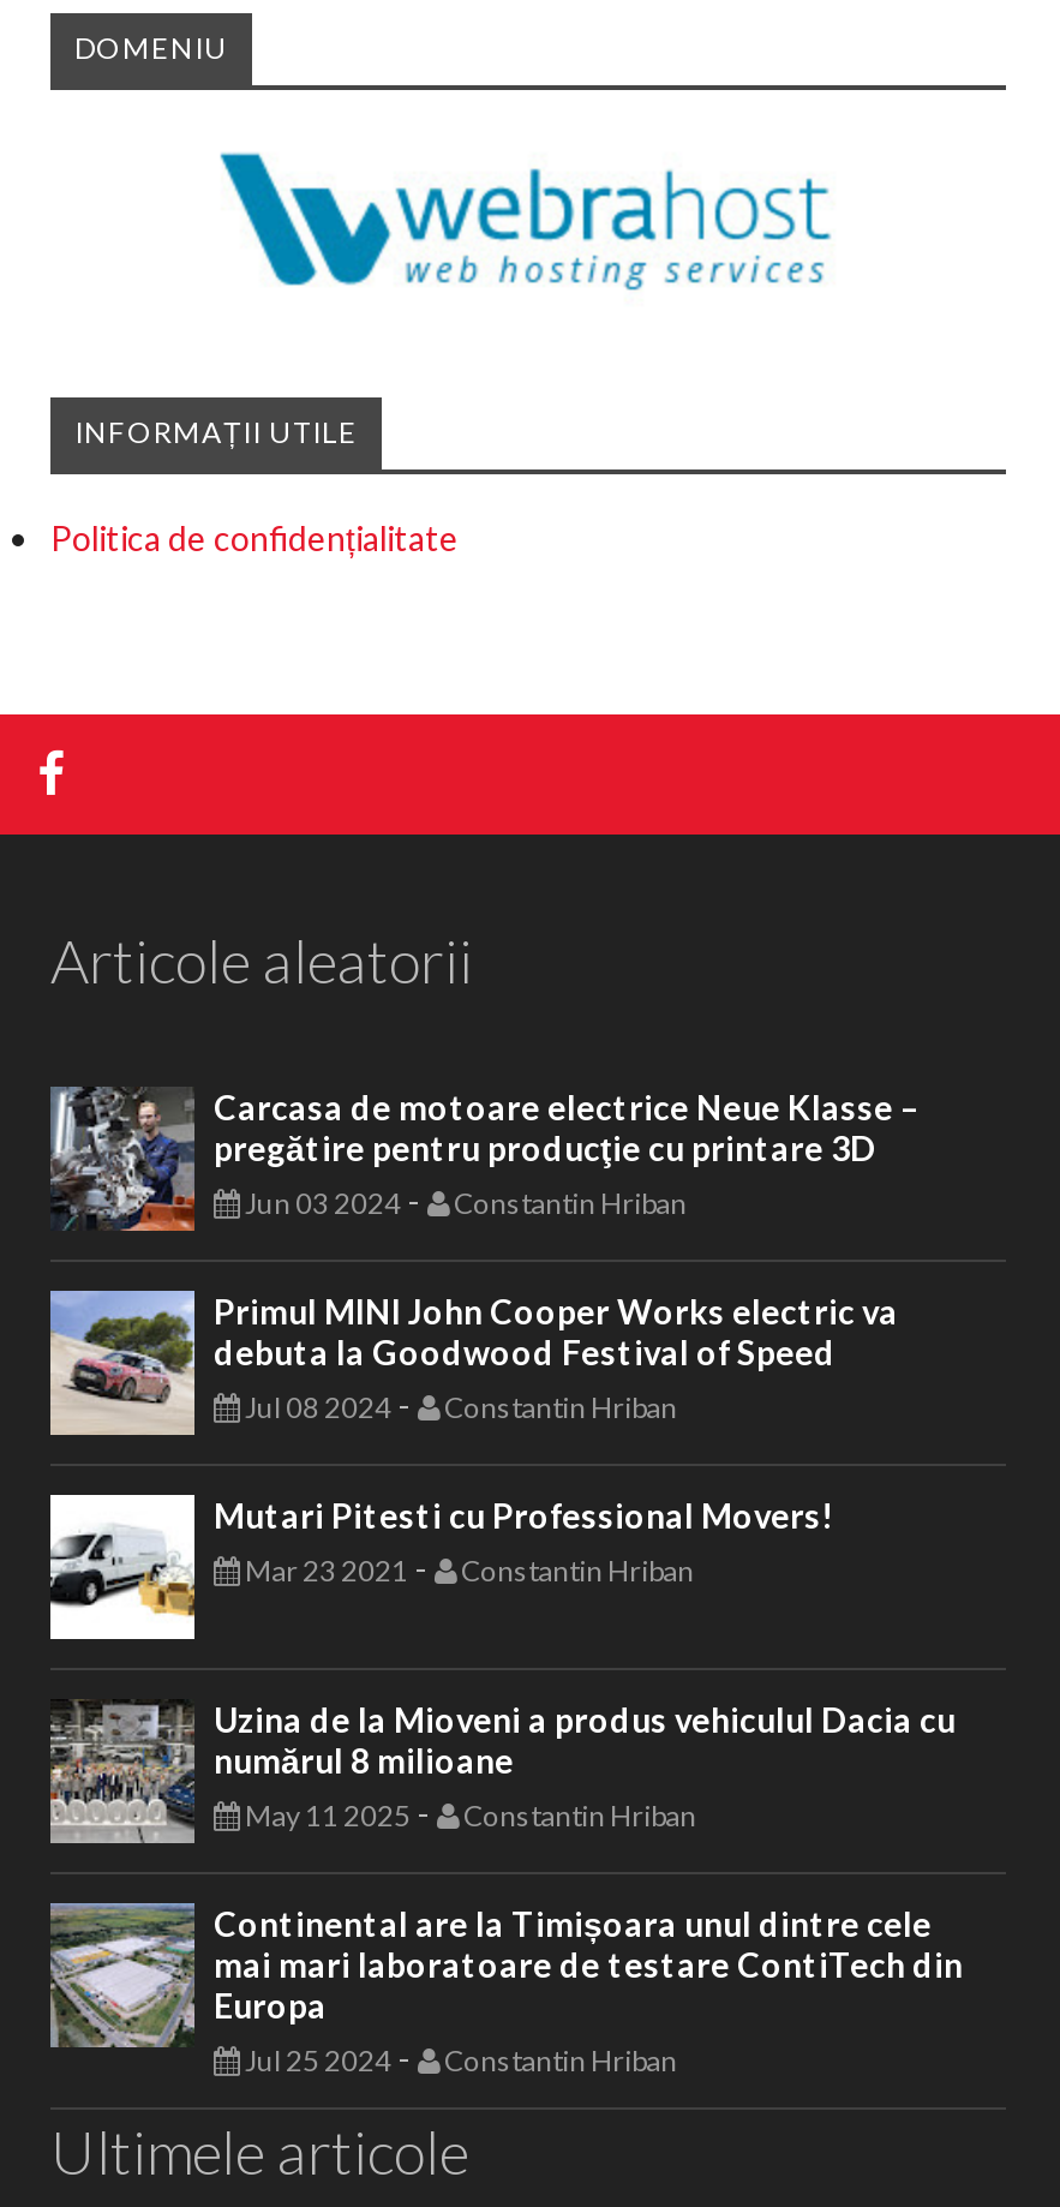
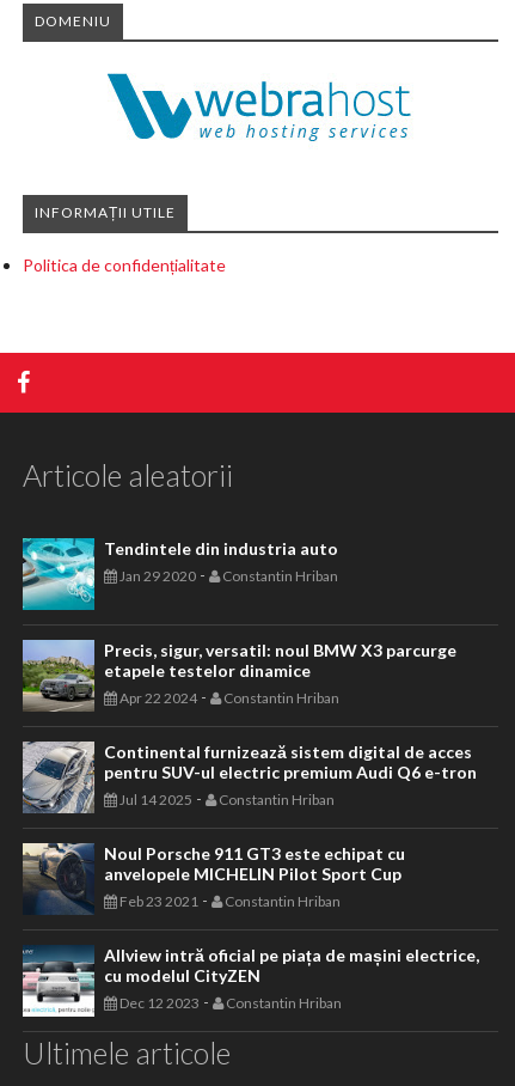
[50,1087,920,1233] [image] | Carcasa de motoare electrice Neue Klasse – | pregătire pentru producţie cu printare 3D | Jun 03 2024 - Constantin Hriban -> [22,537,338,611] [image] | Tendintele din industria auto | Jan 29 2020 - Constantin Hriban
[48,1291,898,1435] [image] | Primul MINI John Cooper Works electric va | debuta la Goodwood Festival of Speed | Jul 08 2024 - Constantin Hriban -> [23,640,456,712] [image] | Precis, sigur, versatil: noul BMW X3 parcurge | etapele testelor dinamice | Apr 22 2024 - Constantin Hriban
[48,1493,833,1641] [image] | Mutari Pitesti cu Professional Movers! | Mar 23 2021 - Constantin Hriban -> [23,742,477,813] [image] | Continental furnizează sistem digital de acces | pentru SUV-ul electric premium Audi Q6 e-tron | Jul 14 2025 - Constantin Hriban
[48,1699,956,1846] [image] | Uzina de la Mioveni a produs vehiculul Dacia cu | numărul 8 milioane | May 11 2025 - Constantin Hriban -> [23,842,405,914] [image] | Noul Porsche 911 GT3 este echipat cu | anvelopele MICHELIN Pilot Sport Cup | Feb 23 2021 - Constantin Hriban
[48,1901,963,2079] [image] | Continental are la Timișoara unul dintre cele | mai mari laboratoare de testare ContiTech din | Europa | Jul 25 2024 - Constantin Hriban -> [23,945,479,1018] [image] | Allview intră oficial pe piața de mașini electrice, | cu modelul CityZEN | Dec 12 2023 - Constantin Hriban

